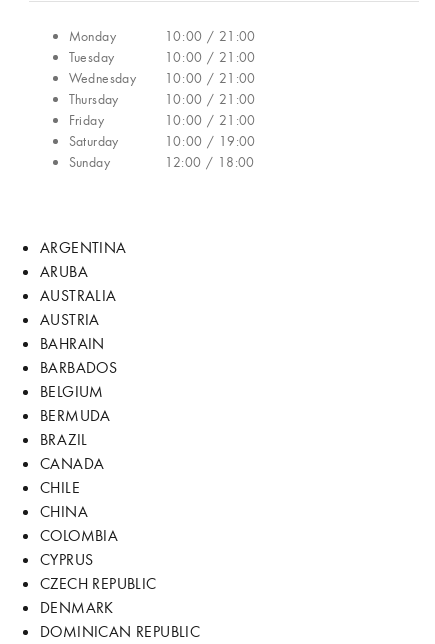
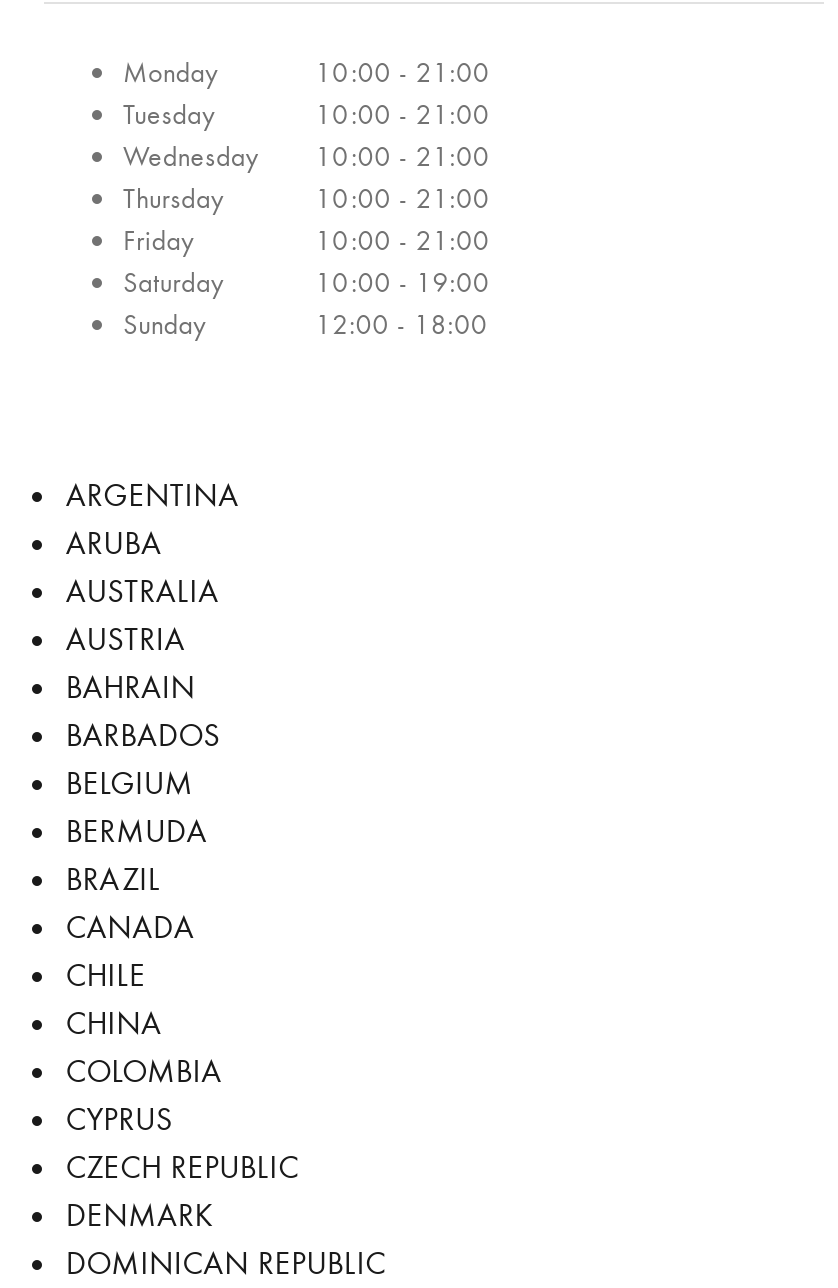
[165,27,256,45] 10:00 / 21:00 -> [315,54,490,90] 10:00 - 21:00
[165,48,256,66] 10:00 / 21:00 -> [315,96,490,132] 10:00 - 21:00
[69,69,256,87] Wednesday 10:00 / 21:00 -> [123,138,490,174] Wednesday 10:00 - 21:00
[165,90,256,108] 10:00 / 21:00 -> [315,180,490,216] 10:00 - 21:00
[165,111,256,129] 10:00 / 21:00 -> [315,222,490,258] 10:00 - 21:00
[165,132,256,150] 10:00 / 19:00 -> [315,264,490,300] 10:00 - 19:00
[165,153,255,171] 12:00 / 18:00 -> [315,306,488,342] 12:00 - 18:00

